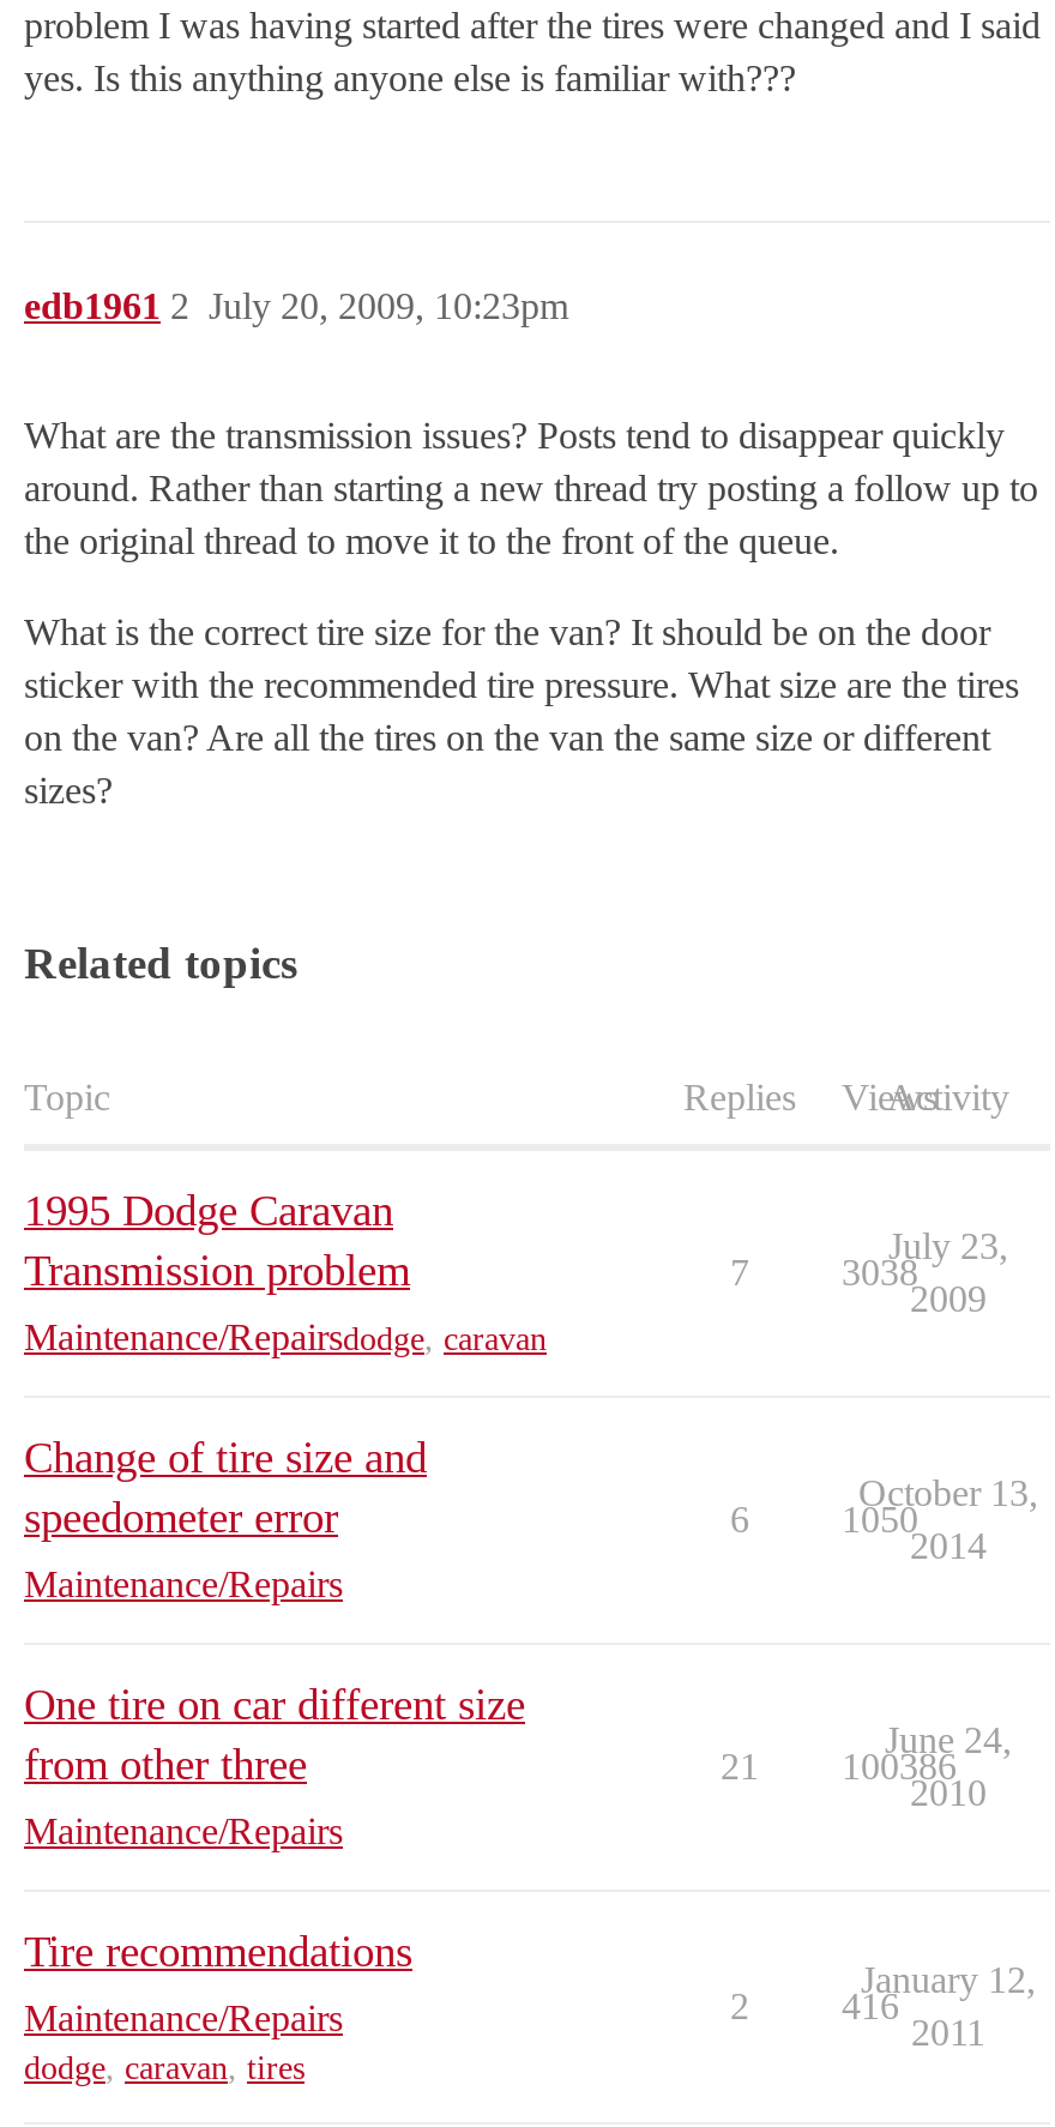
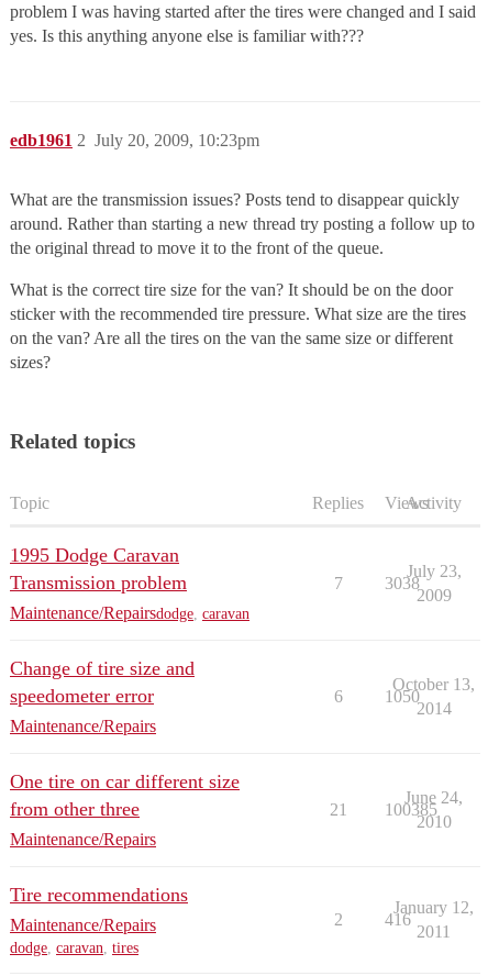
[842,1746,957,1787] 100386 -> [385,800,437,819] 100385

